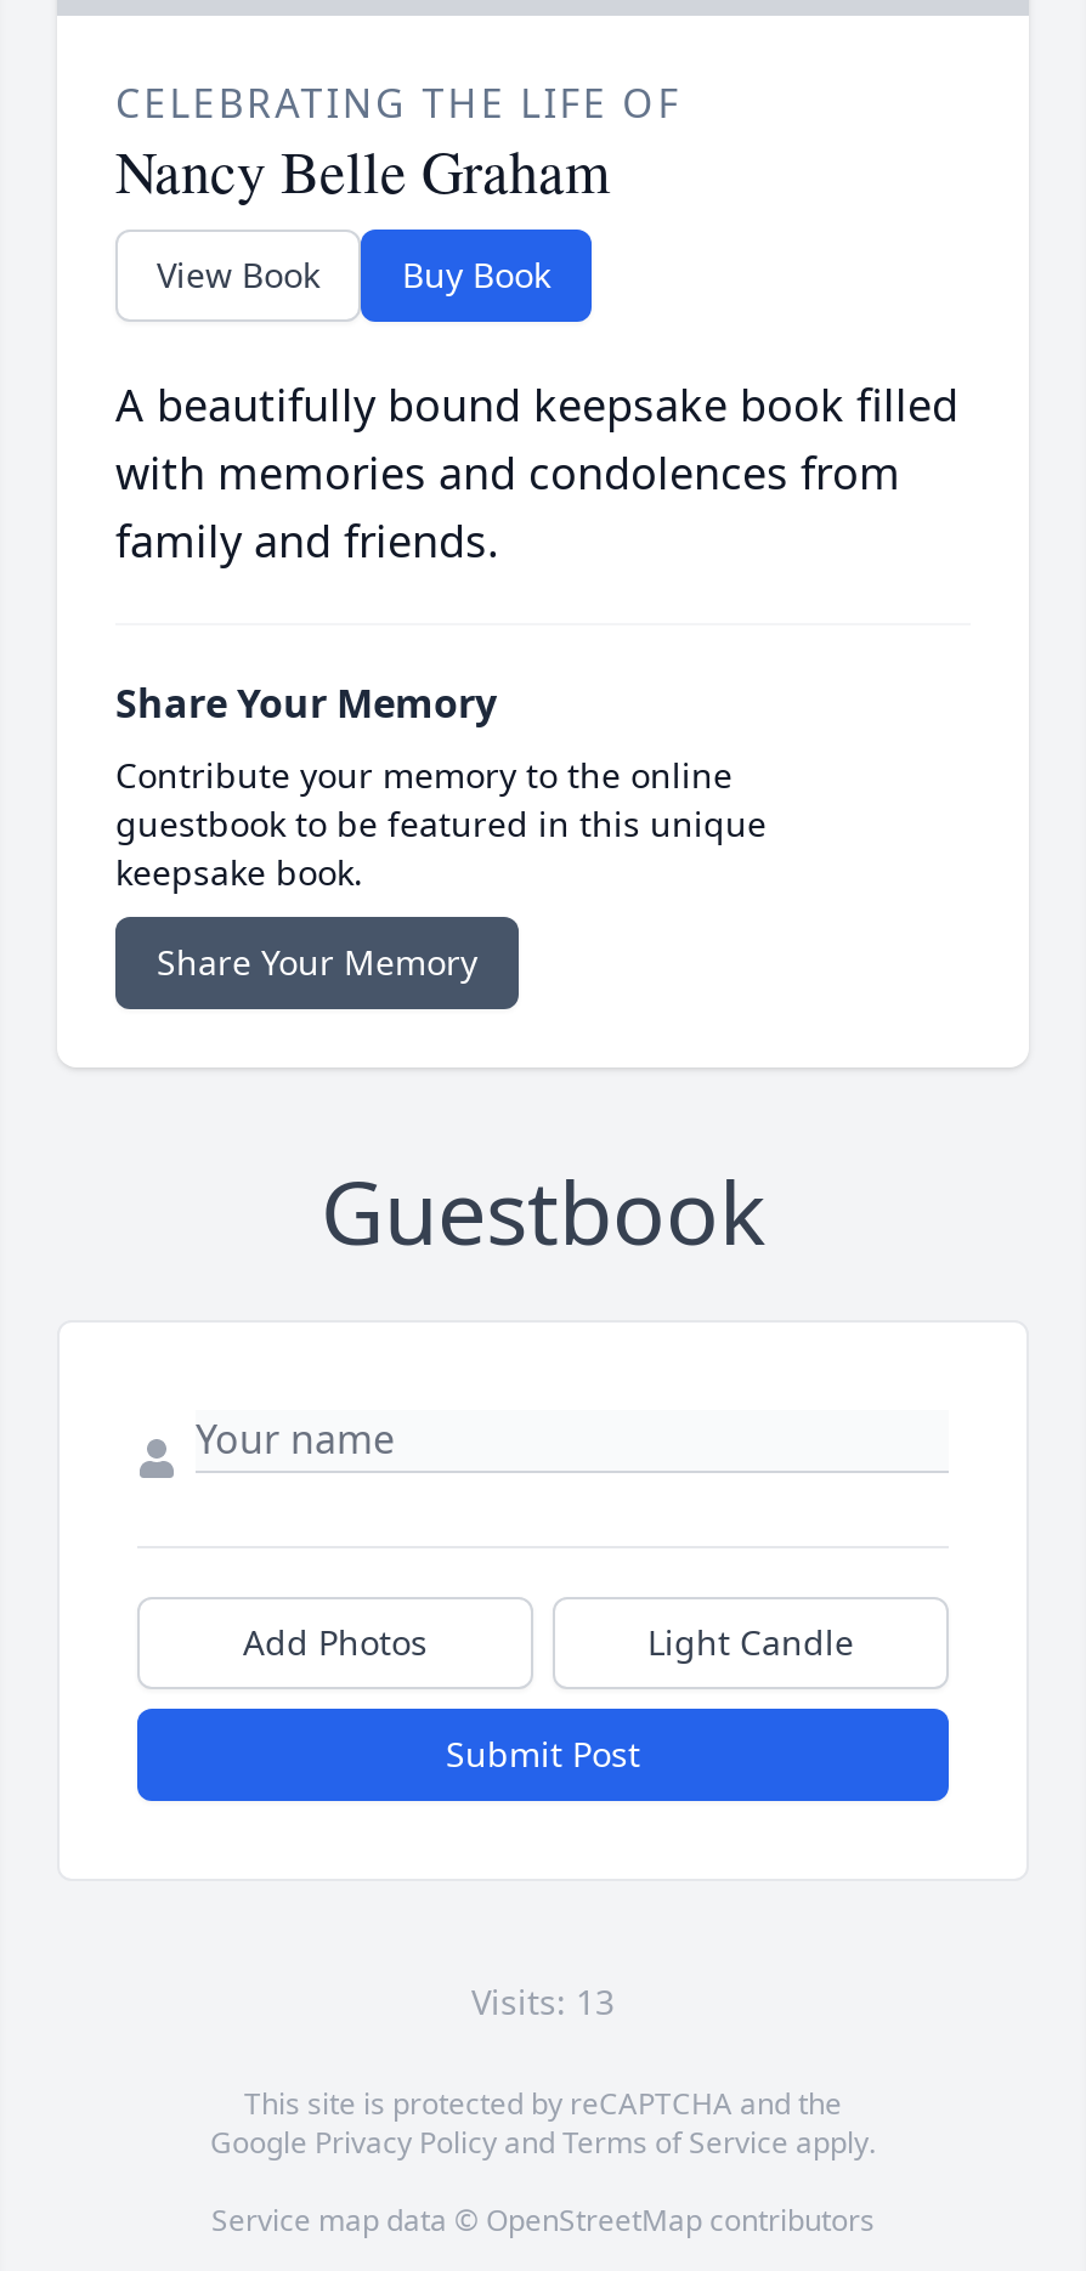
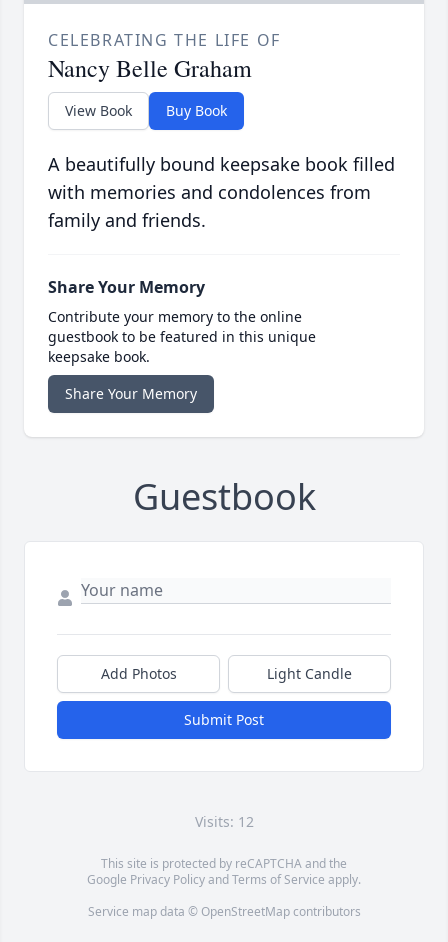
[471,1977,615,2023] Visits: 13 -> [194,812,253,831] Visits: 12

